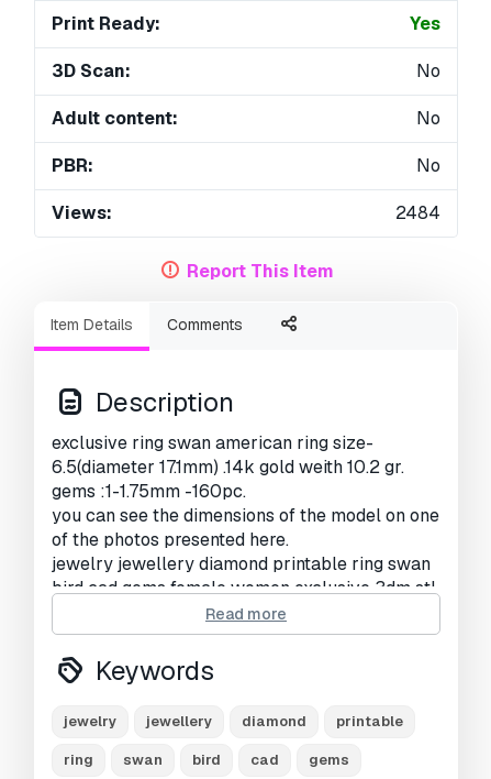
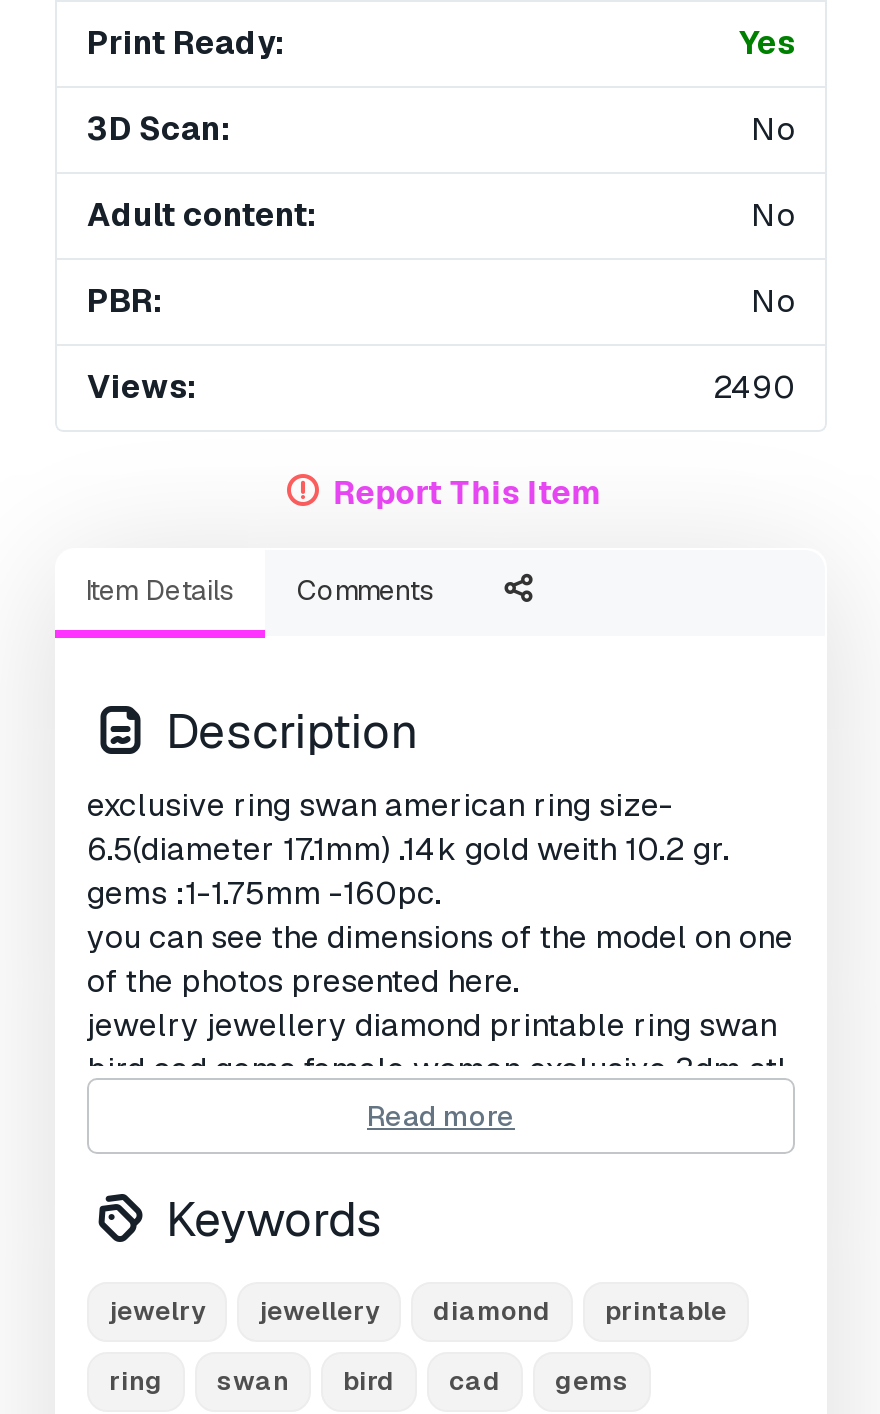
[395,201,440,224] 2484 -> [713,366,795,408] 2490

